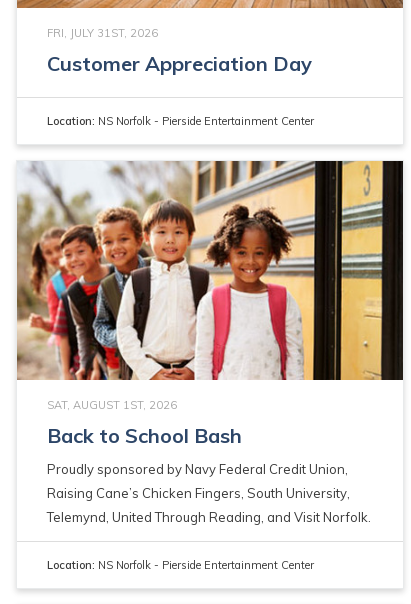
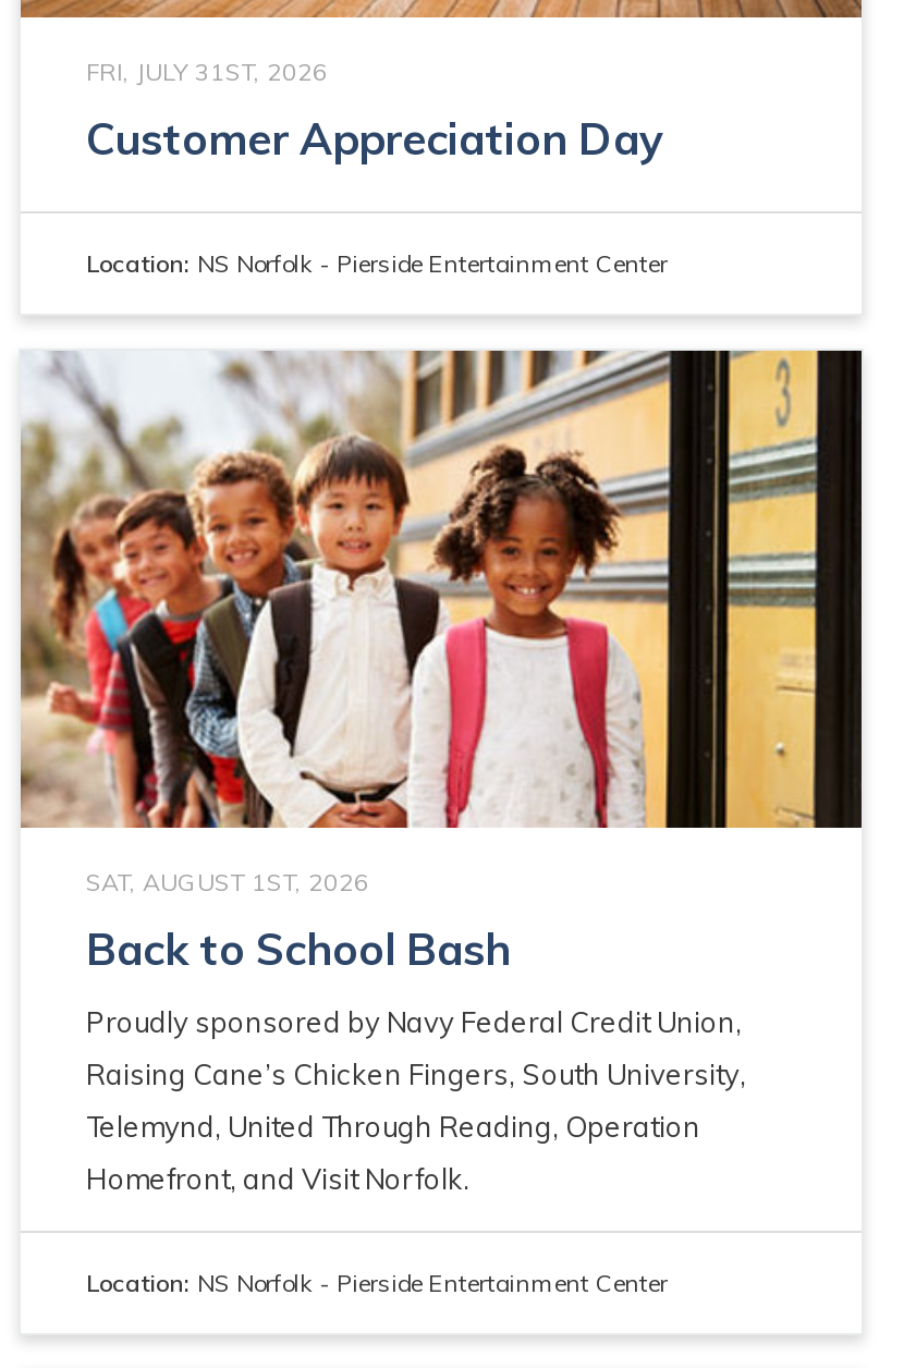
[47,509,371,525] Telemynd, United Through Reading, and Visit Norfolk. -> [86,1108,700,1195] Telemynd, United Through Reading, Operation | Homefront, and Visit Norfolk.

